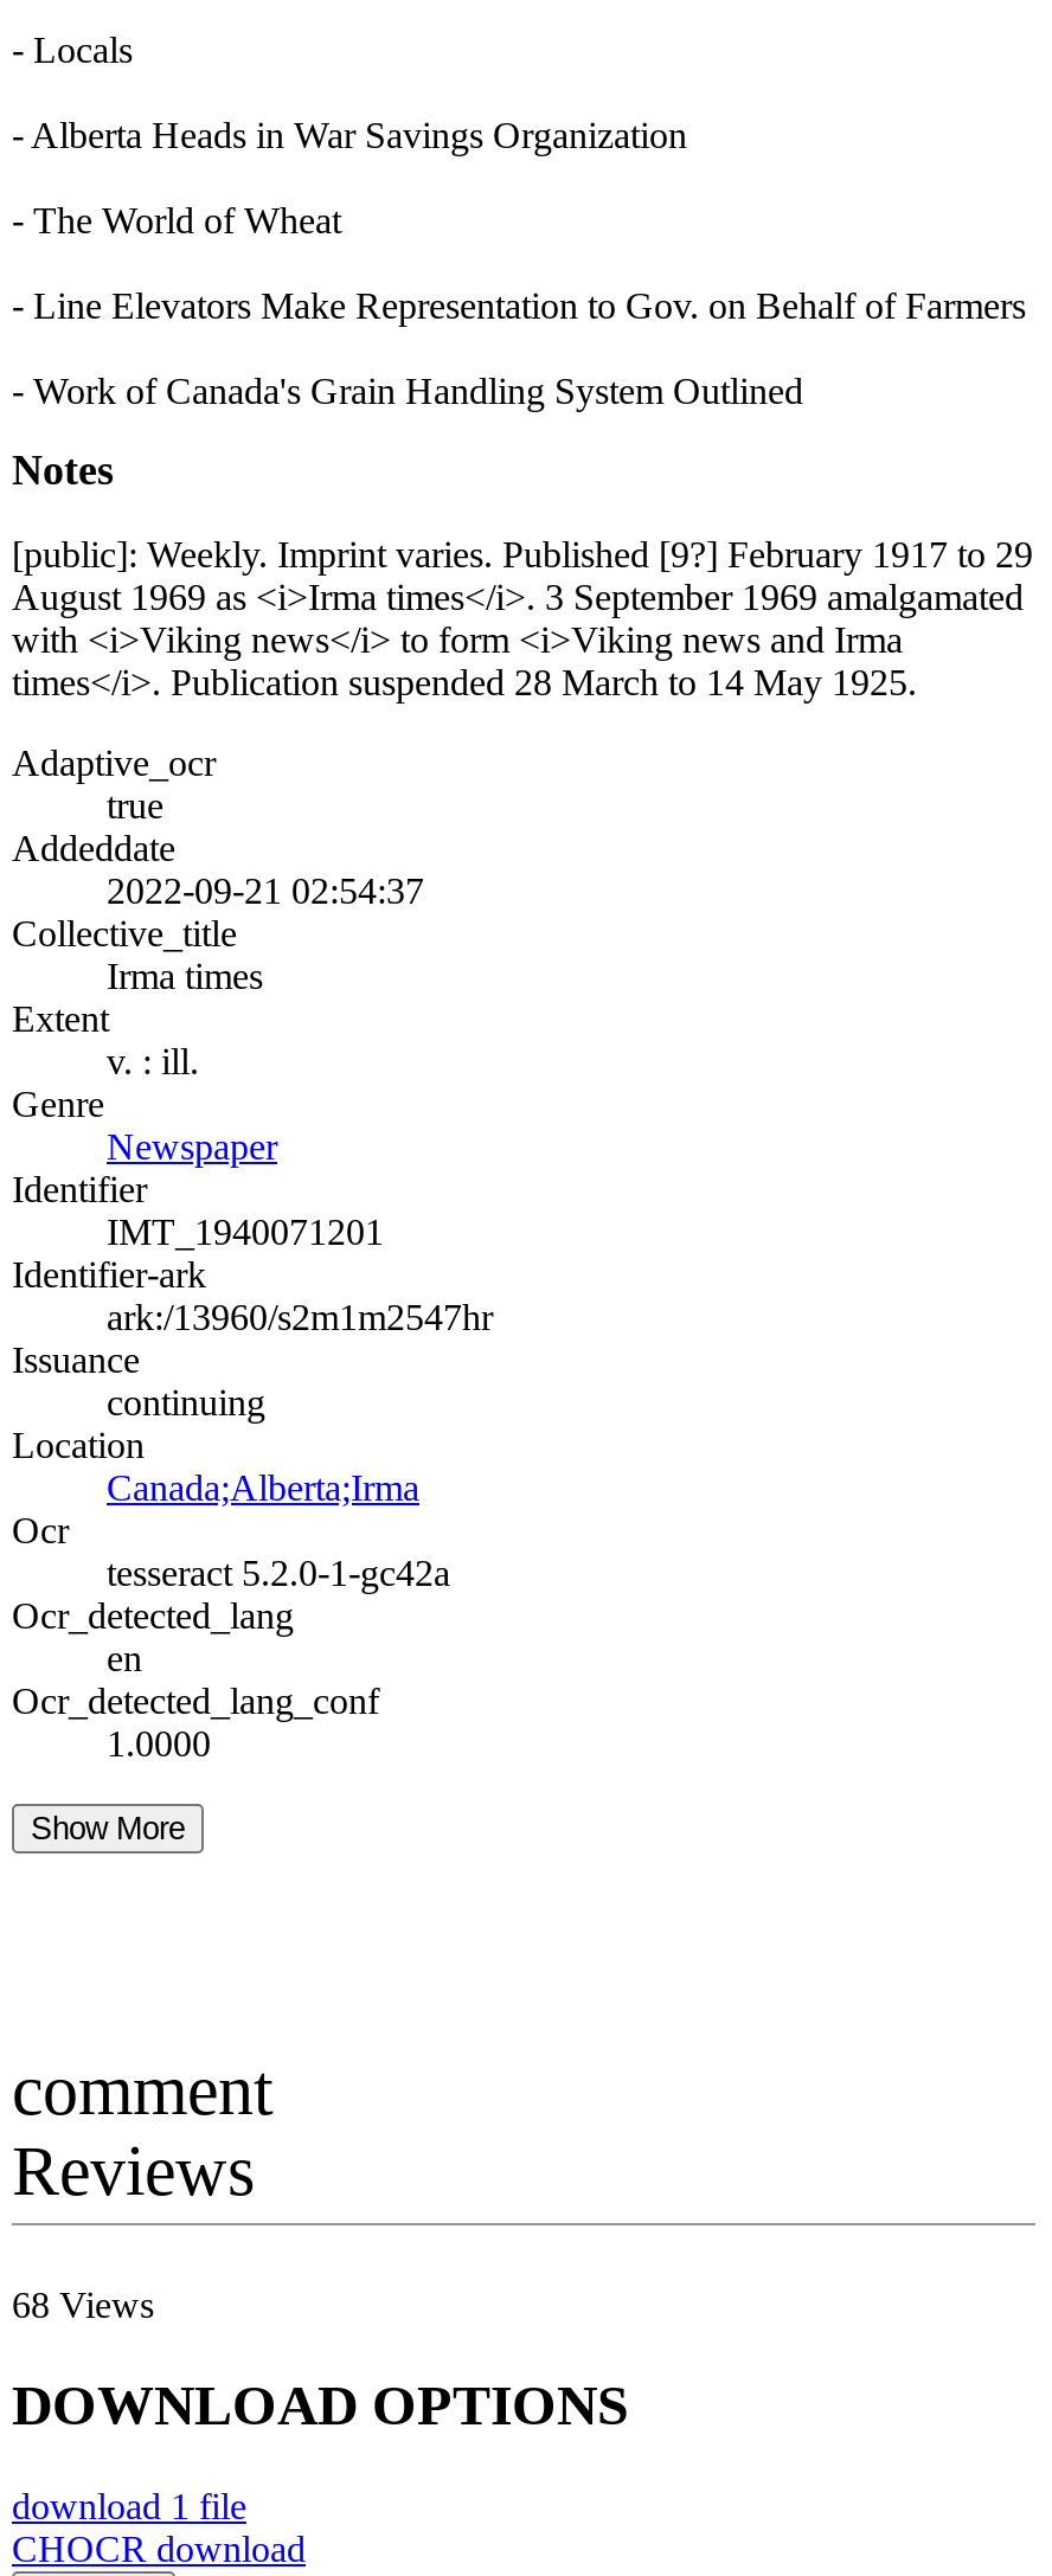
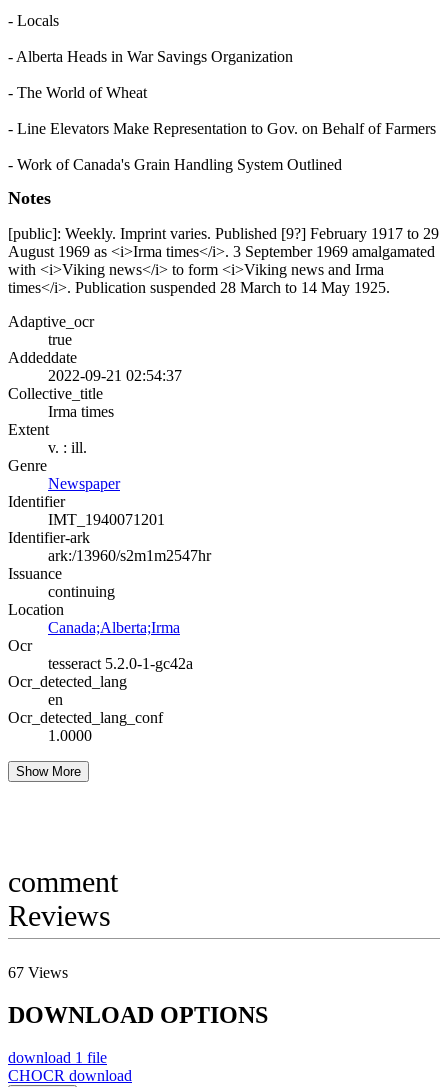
[12,2285,154,2326] 68 Views -> [8,964,68,981] 67 Views

